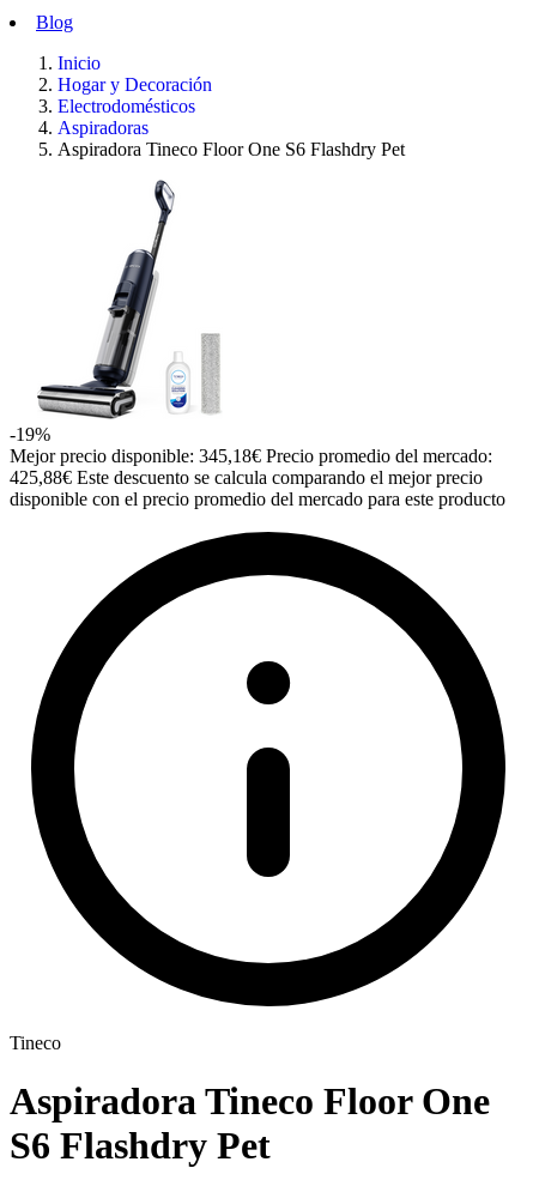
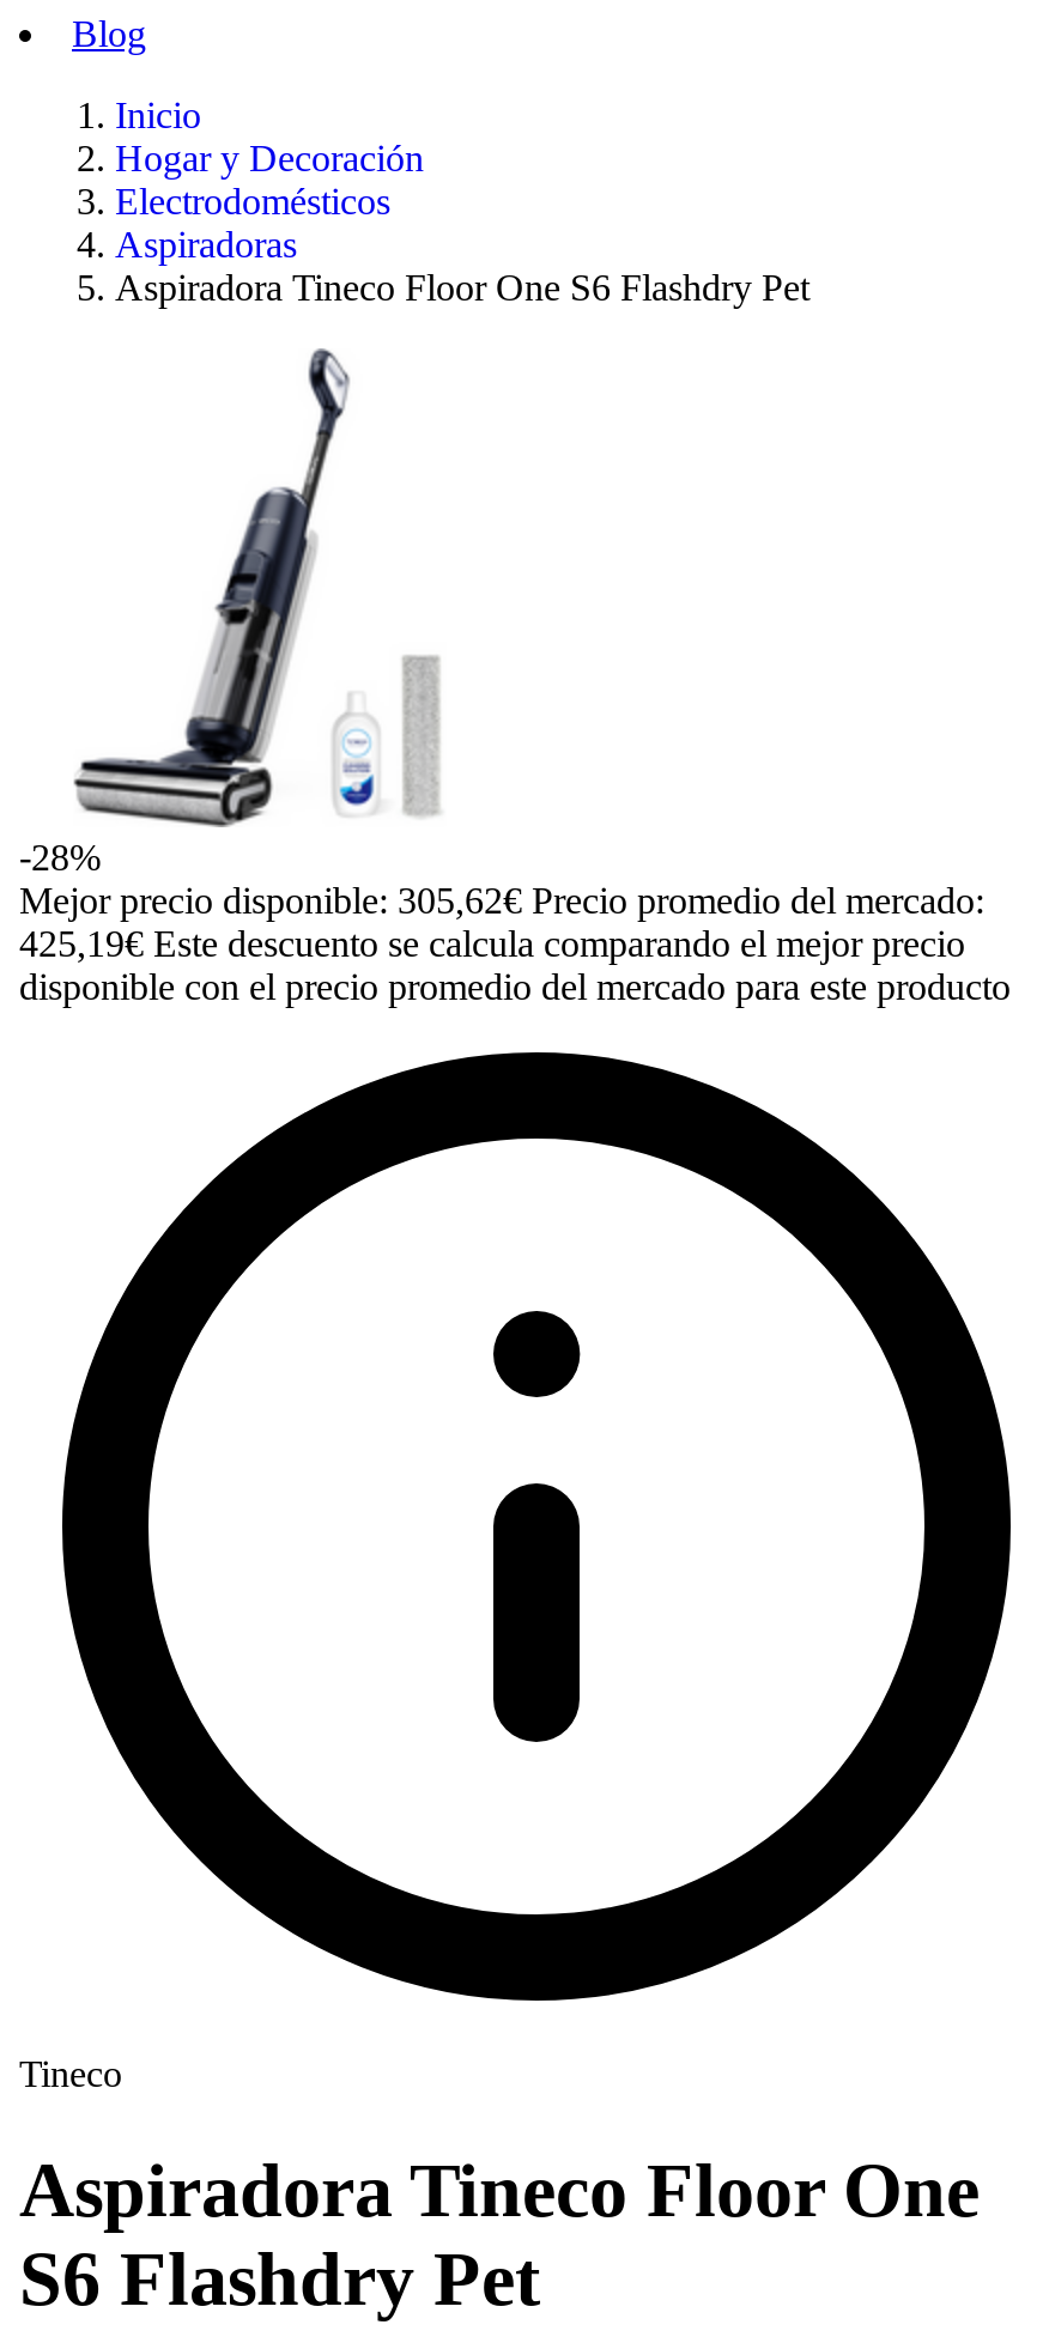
[10,424,50,444] -19% -> [19,837,101,878] -28%
[10,446,492,466] Mejor precio disponible: 345,18€ Precio promedio del mercado: -> [19,880,984,921] Mejor precio disponible: 305,62€ Precio promedio del mercado:
[10,467,483,488] 425,88€ Este descuento se calcula comparando el mejor precio -> [19,923,965,964] 425,19€ Este descuento se calcula comparando el mejor precio

